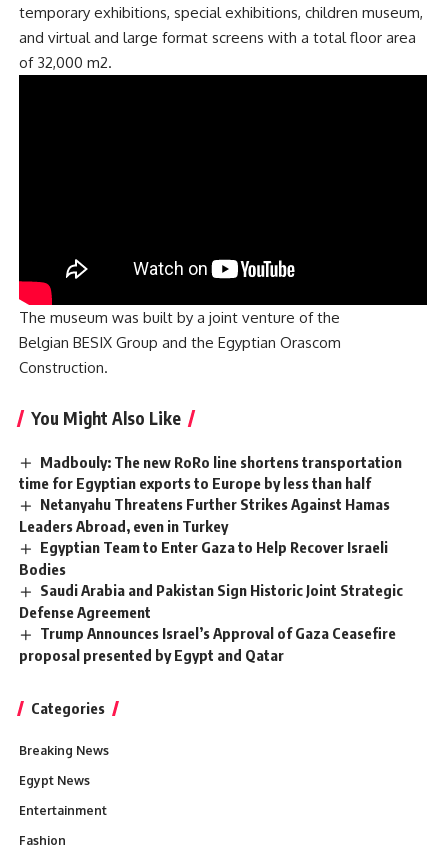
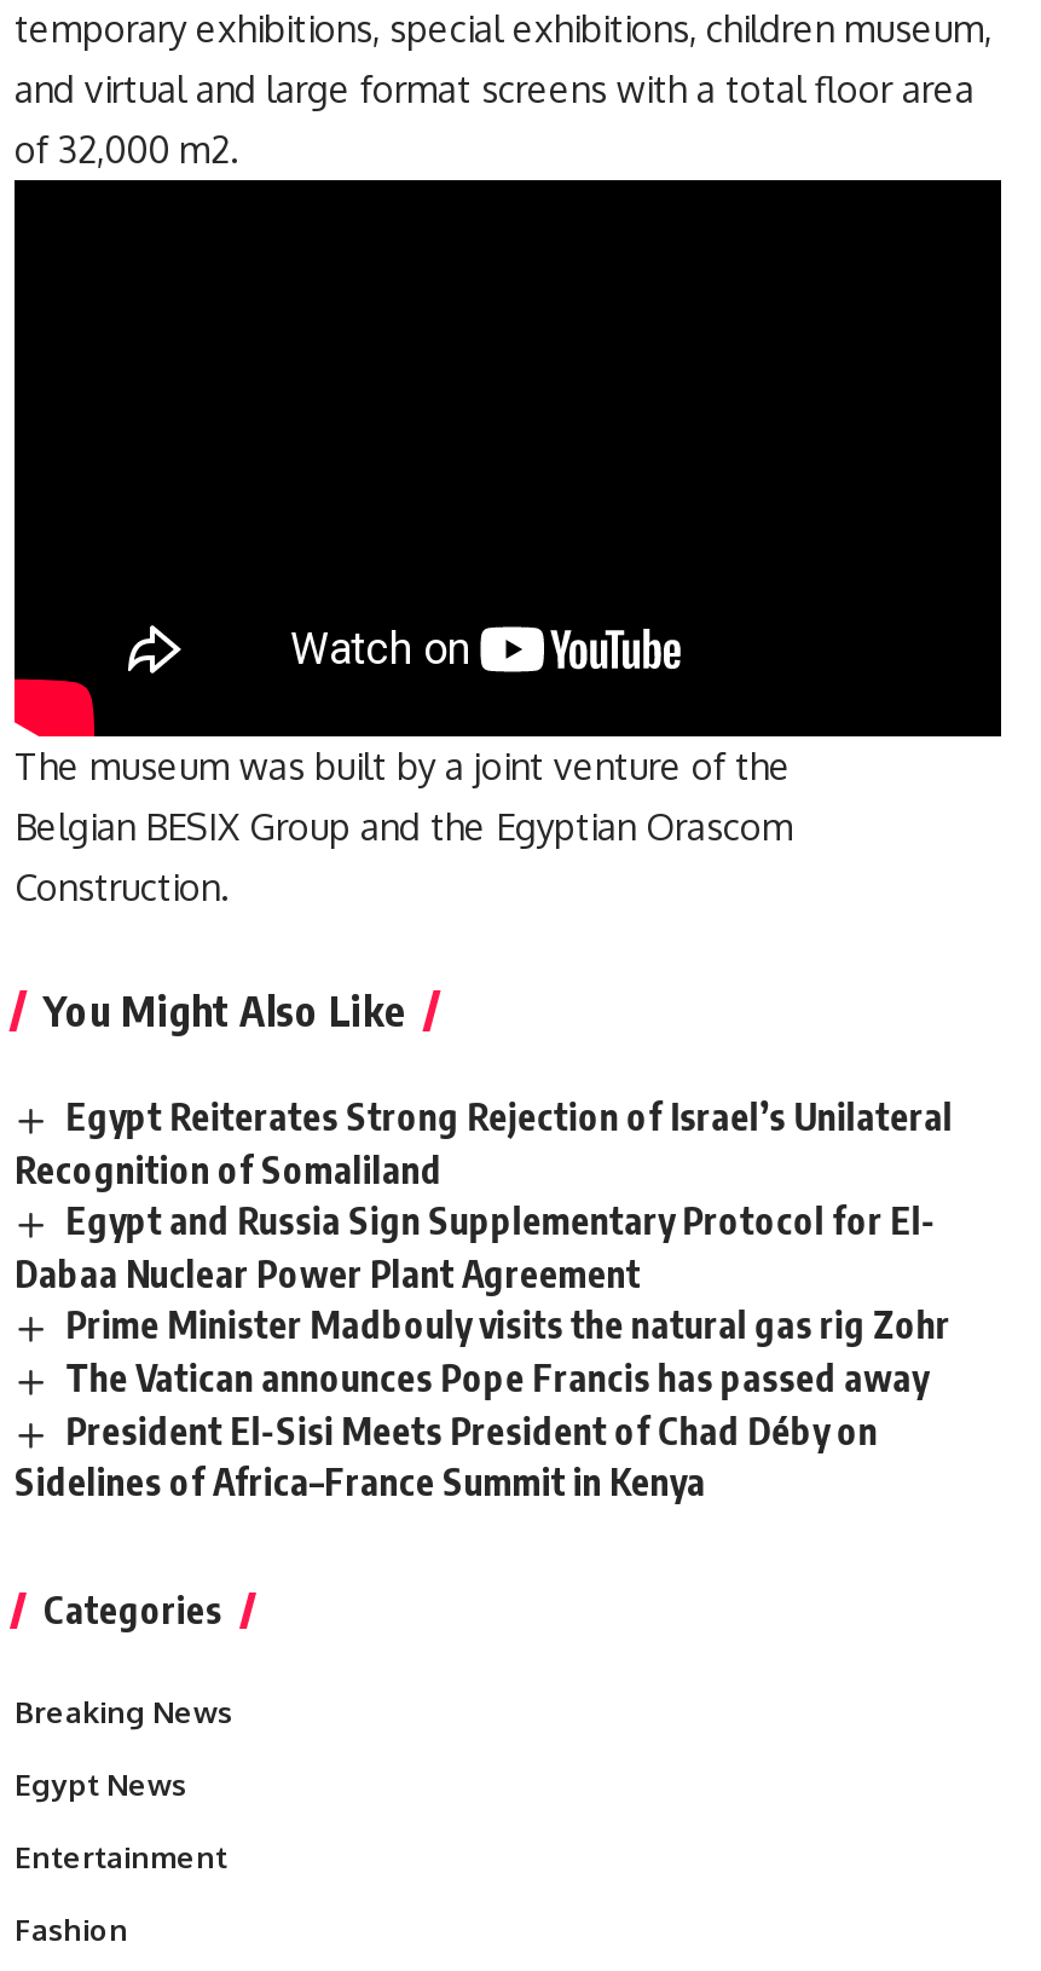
[19,453,403,664] Madbouly: The new RoRo line shortens transportation | time for Egyptian exports to Europe by less than half | Netanyahu Threatens Further Strikes Against Hamas | Leaders Abroad, even in Turkey | Egyptian Team to Enter Gaza to Help Recover Israeli | Bodies | Saudi Arabia and Pakistan Sign Historic Joint Strategic | Defense Agreement | Trump Announces Israel’s Approval of Gaza Ceasefire | proposal presented by Egypt and Qatar -> [15,1095,953,1504] Egypt Reiterates Strong Rejection of Israel’s Unilateral | Recognition of Somaliland | Egypt and Russia Sign Supplementary Protocol for El- | Dabaa Nuclear Power Plant Agreement | Prime Minister Madbouly visits the natural gas rig Zohr | The Vatican announces Pope Francis has passed away | President El-Sisi Meets President of Chad Déby on | Sidelines of Africa–France Summit in Kenya

